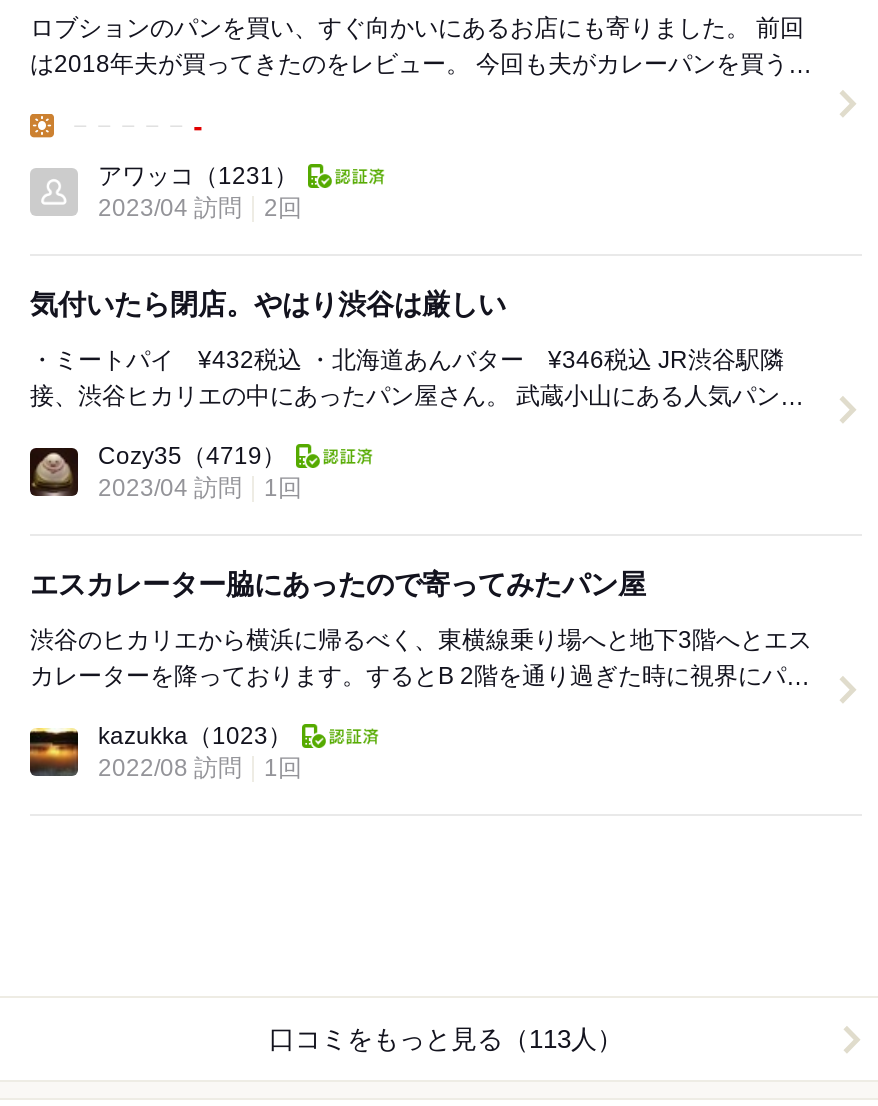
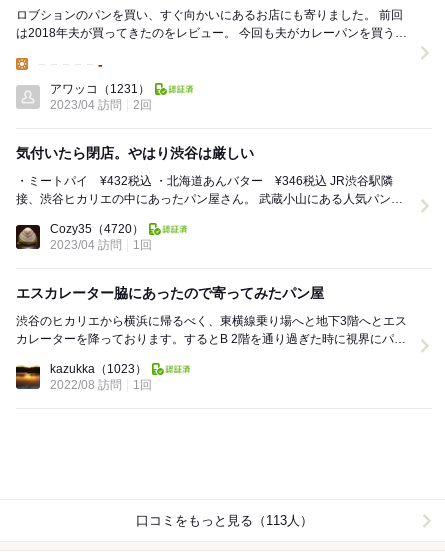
[98,443,286,471] Cozy35（4719） -> [50,222,144,236] Cozy35（4720）

